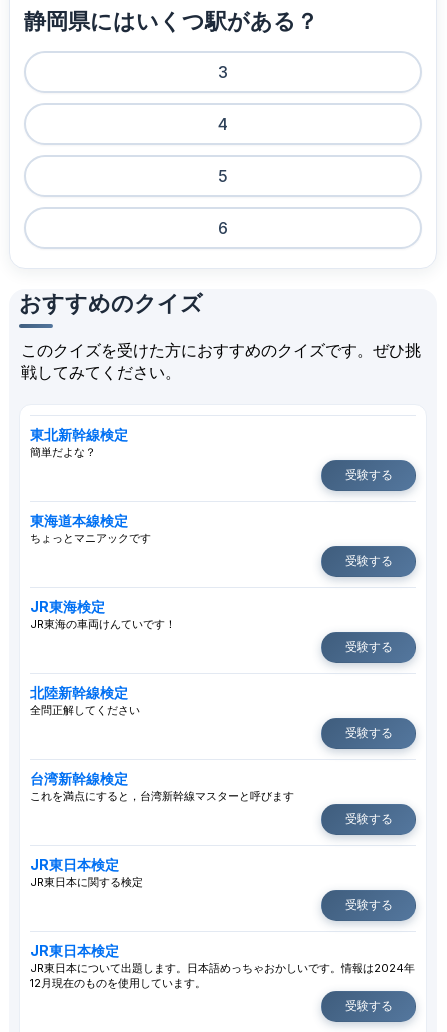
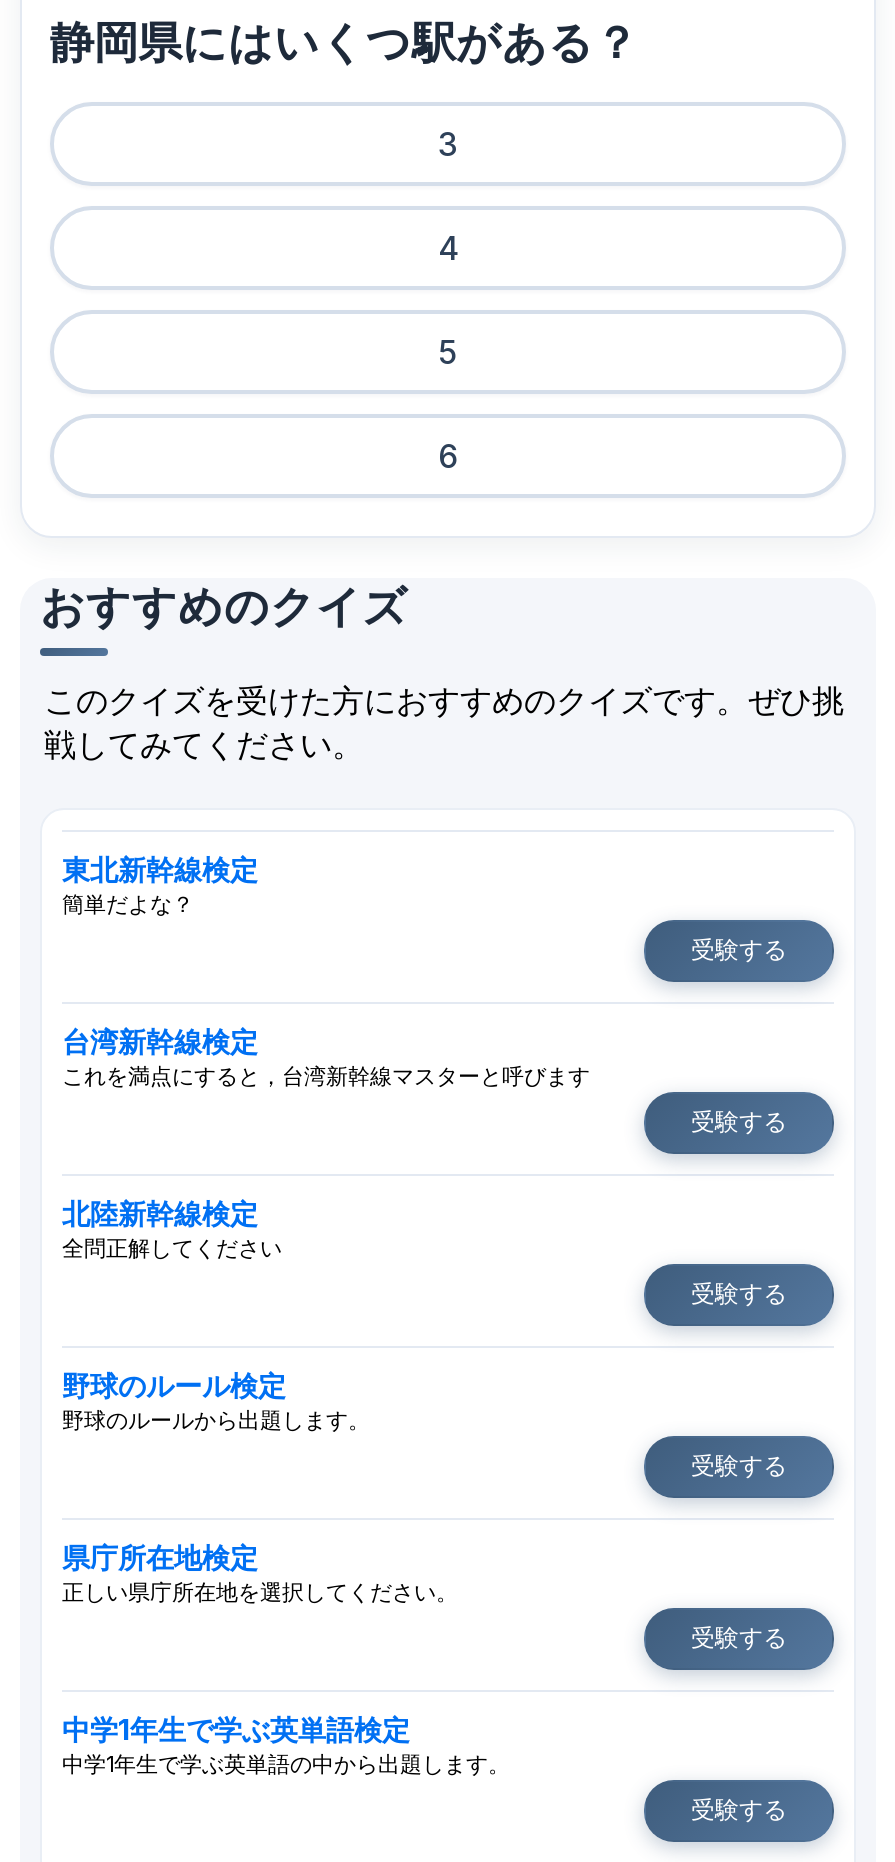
[30,512,392,631] 東海道本線検定 | ちょっとマニアックです | 受験する | JR東海検定 | JR東海の車両けんていです！ -> none
none -> [62,1368,370,1434] 野球のルール検定 | 野球のルールから出題します。
moved [30,770,294,803] -> [62,1024,590,1090]: 台湾新幹線検定 | これを満点にすると，台湾新幹線マスターと呼びます
[30,856,143,889] JR東日本検定 | JR東日本に関する検定 -> [62,1540,458,1606] 県庁所在地検定 | 正しい県庁所在地を選択してください。
[30,942,415,990] JR東日本検定 | JR東日本について出題します。日本語めっちゃおかしいです。情報は2024年 | 12月現在のものを使用しています。 -> [62,1712,510,1778] 中学1年生で学ぶ英単語検定 | 中学1年生で学ぶ英単語の中から出題します。

